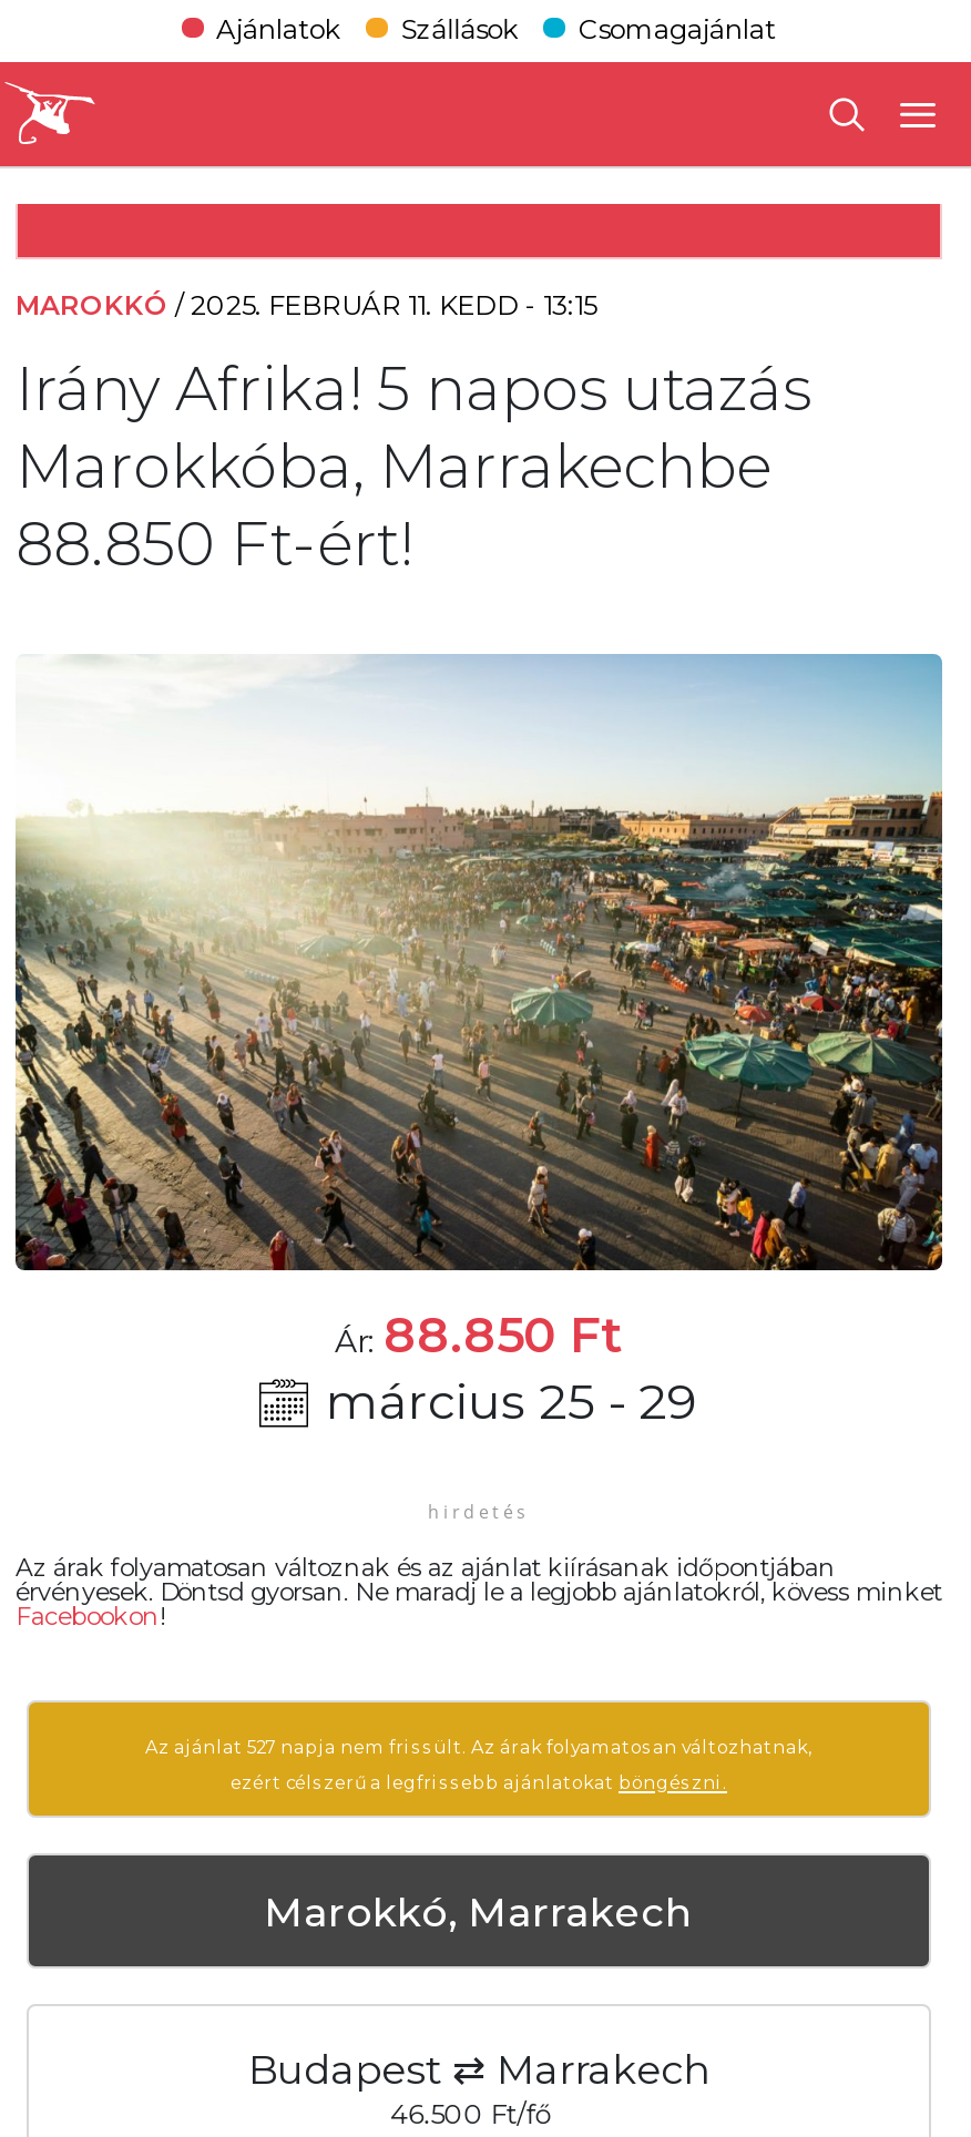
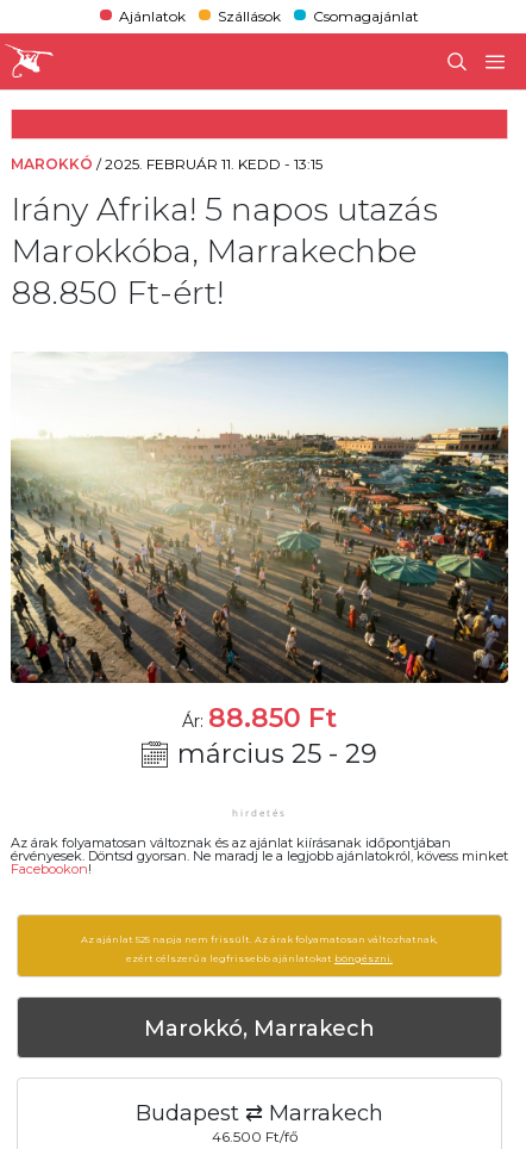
[145,1735,812,1757] Az ajánlat 527 napja nem frissült. Az árak folyamatosan változhatnak, -> [81,933,438,945] Az ajánlat 525 napja nem frissült. Az árak folyamatosan változhatnak,

